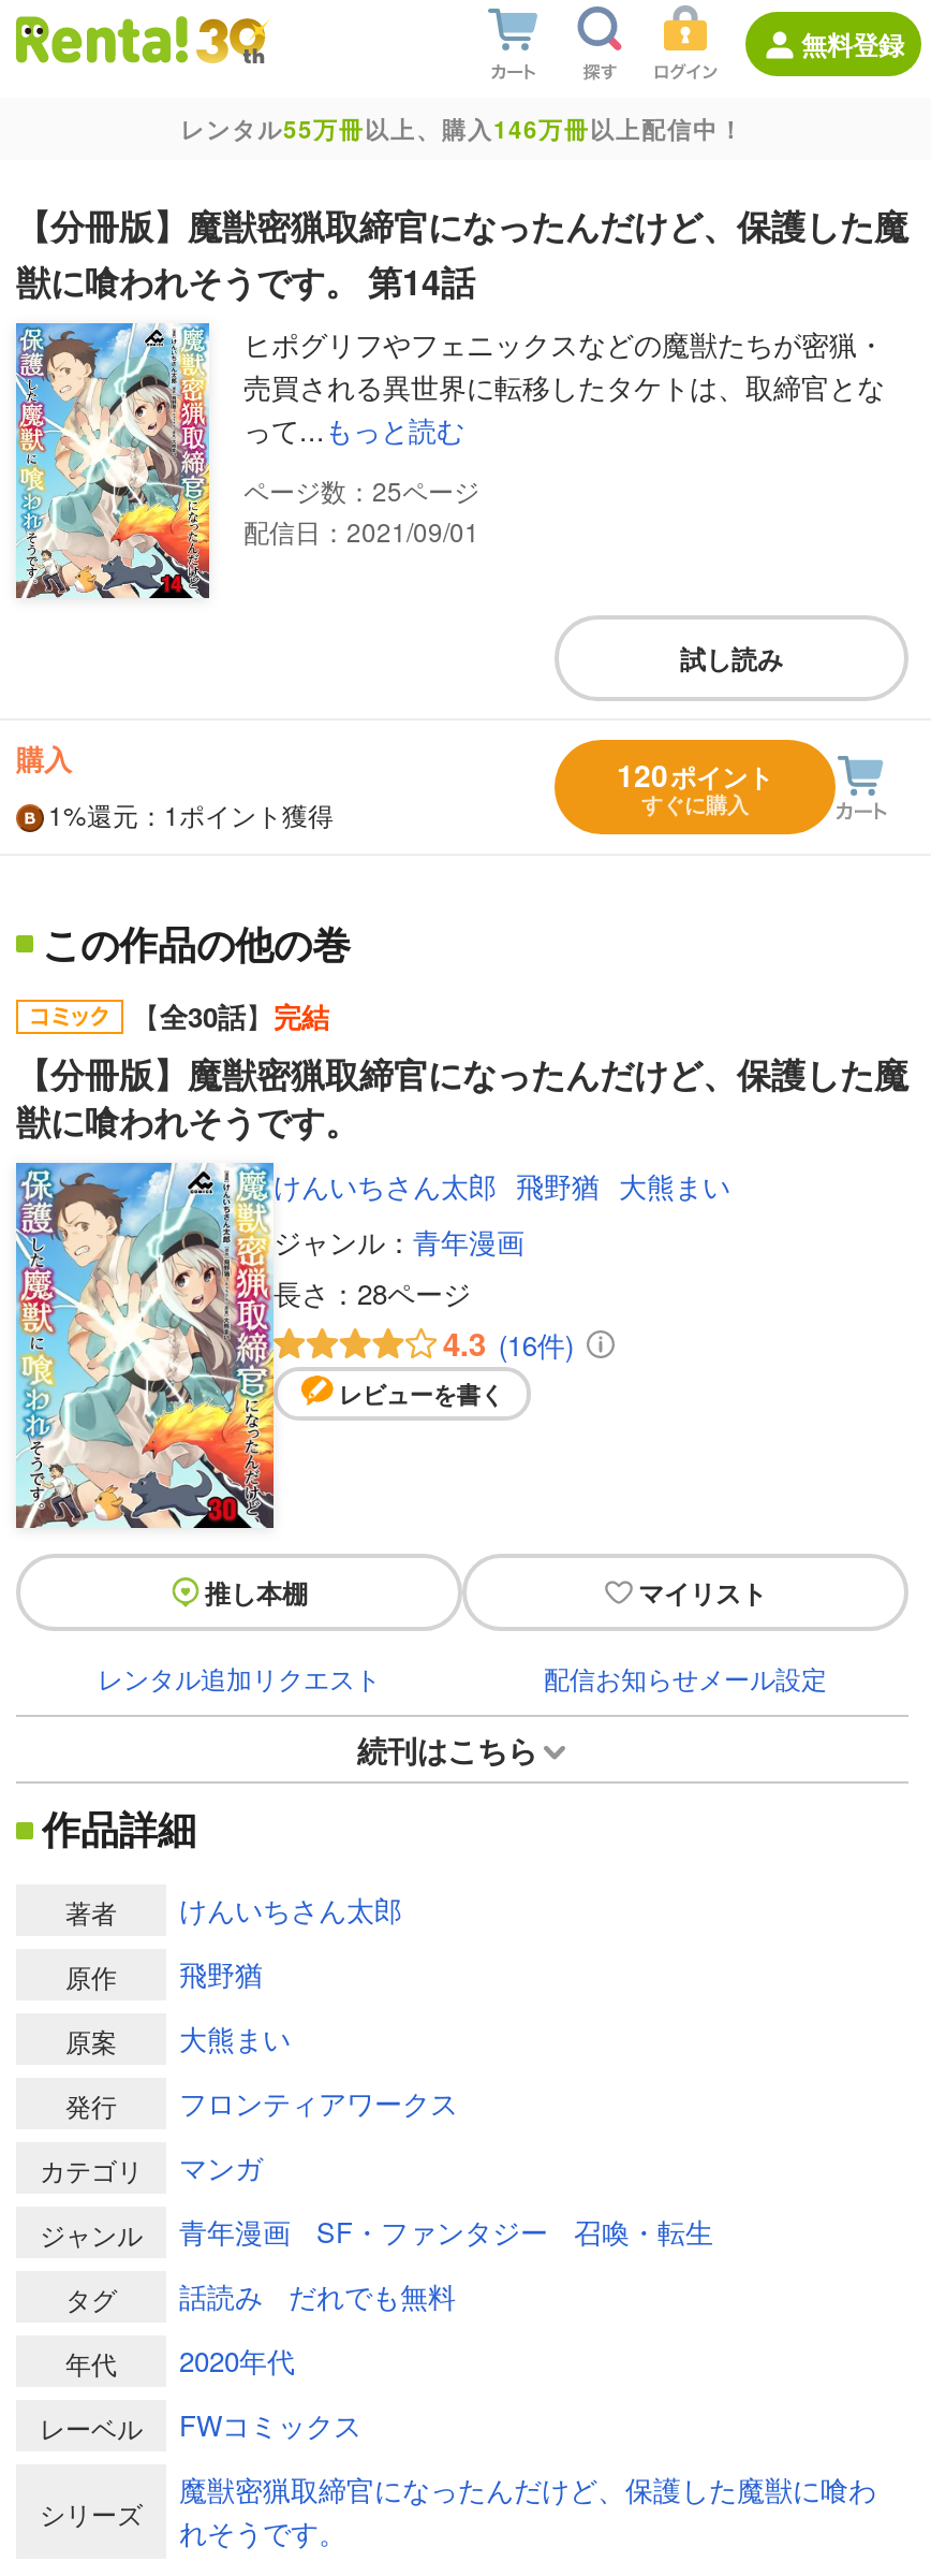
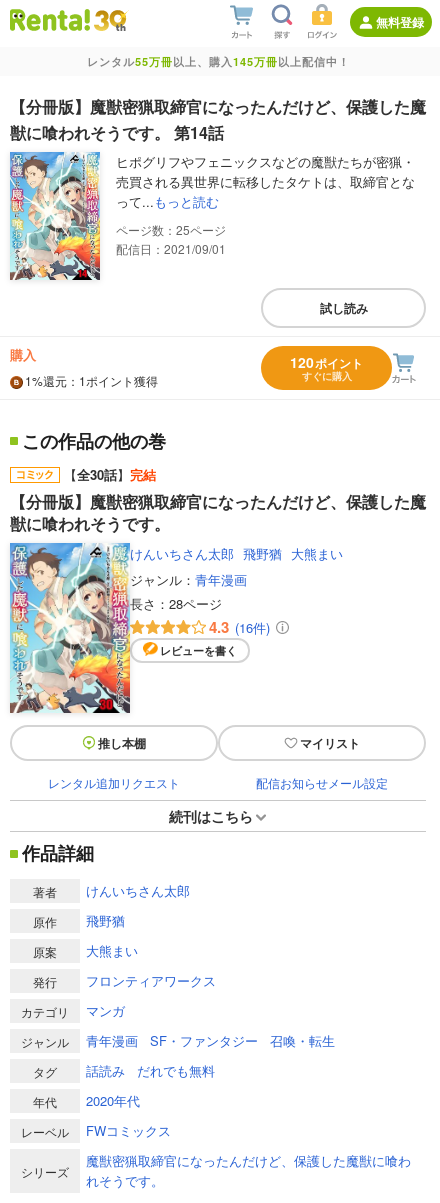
[180,113,744,145] レンタル55万冊以上、購入146万冊以上配信中！ -> [86,54,349,69] レンタル55万冊以上、購入145万冊以上配信中！

